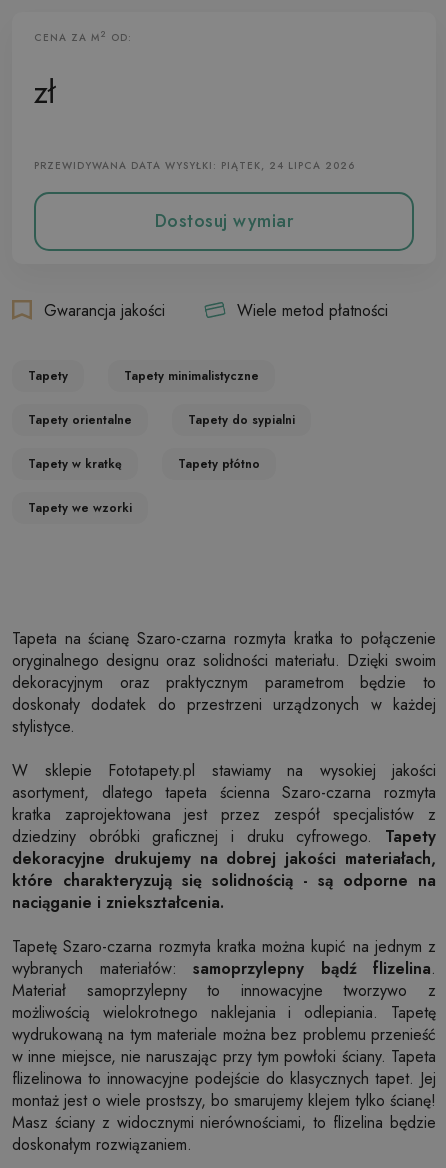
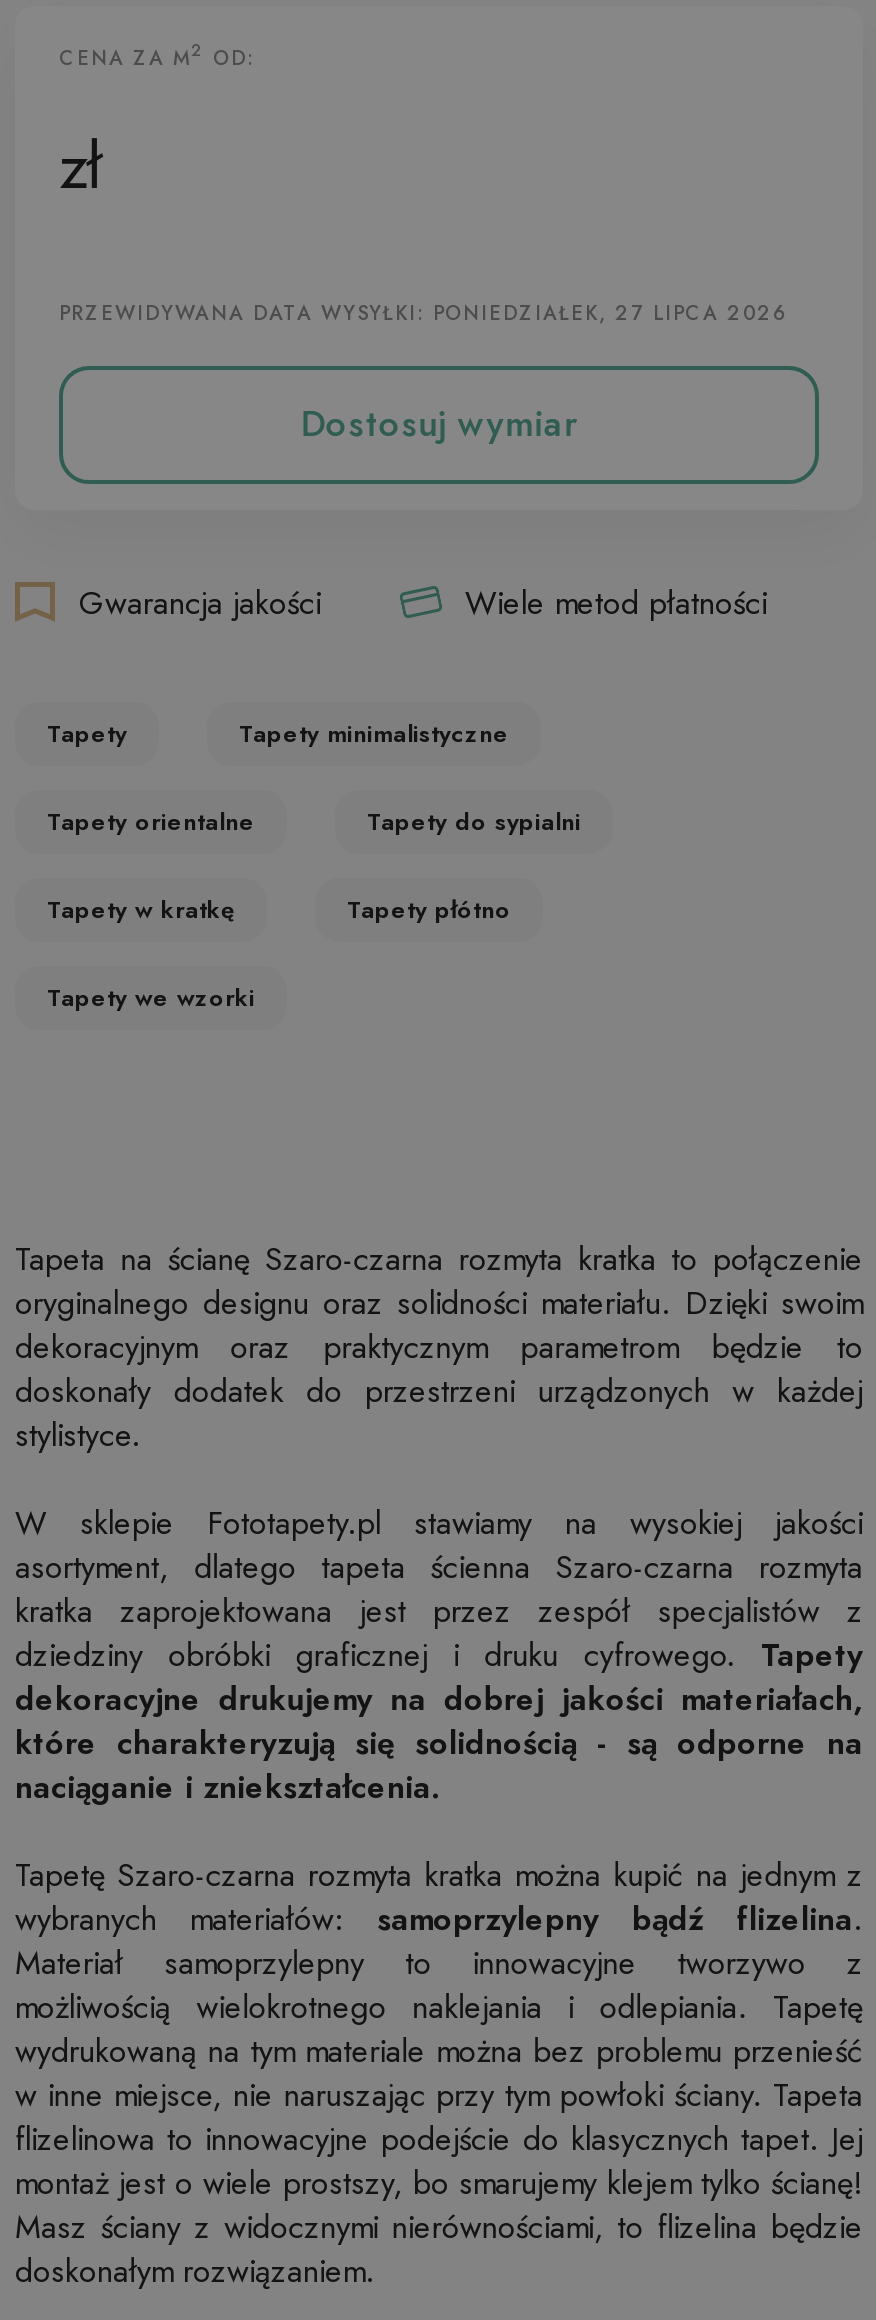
[34,158,355,173] PRZEWIDYWANA DATA WYSYŁKI: PIĄTEK, 24 LIPCA 2026 -> [59,299,787,329] PRZEWIDYWANA DATA WYSYŁKI: PONIEDZIAŁEK, 27 LIPCA 2026

